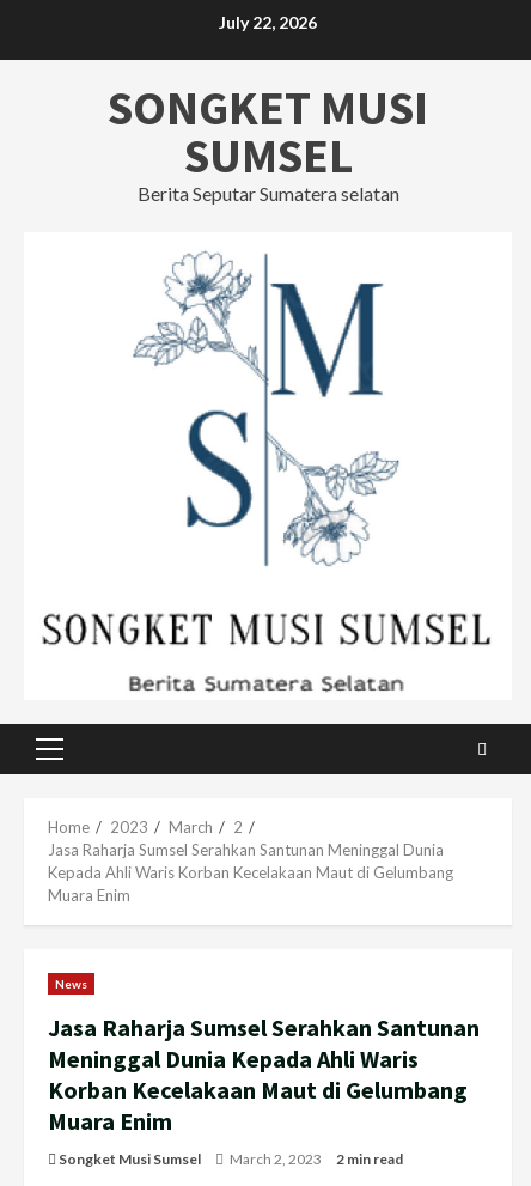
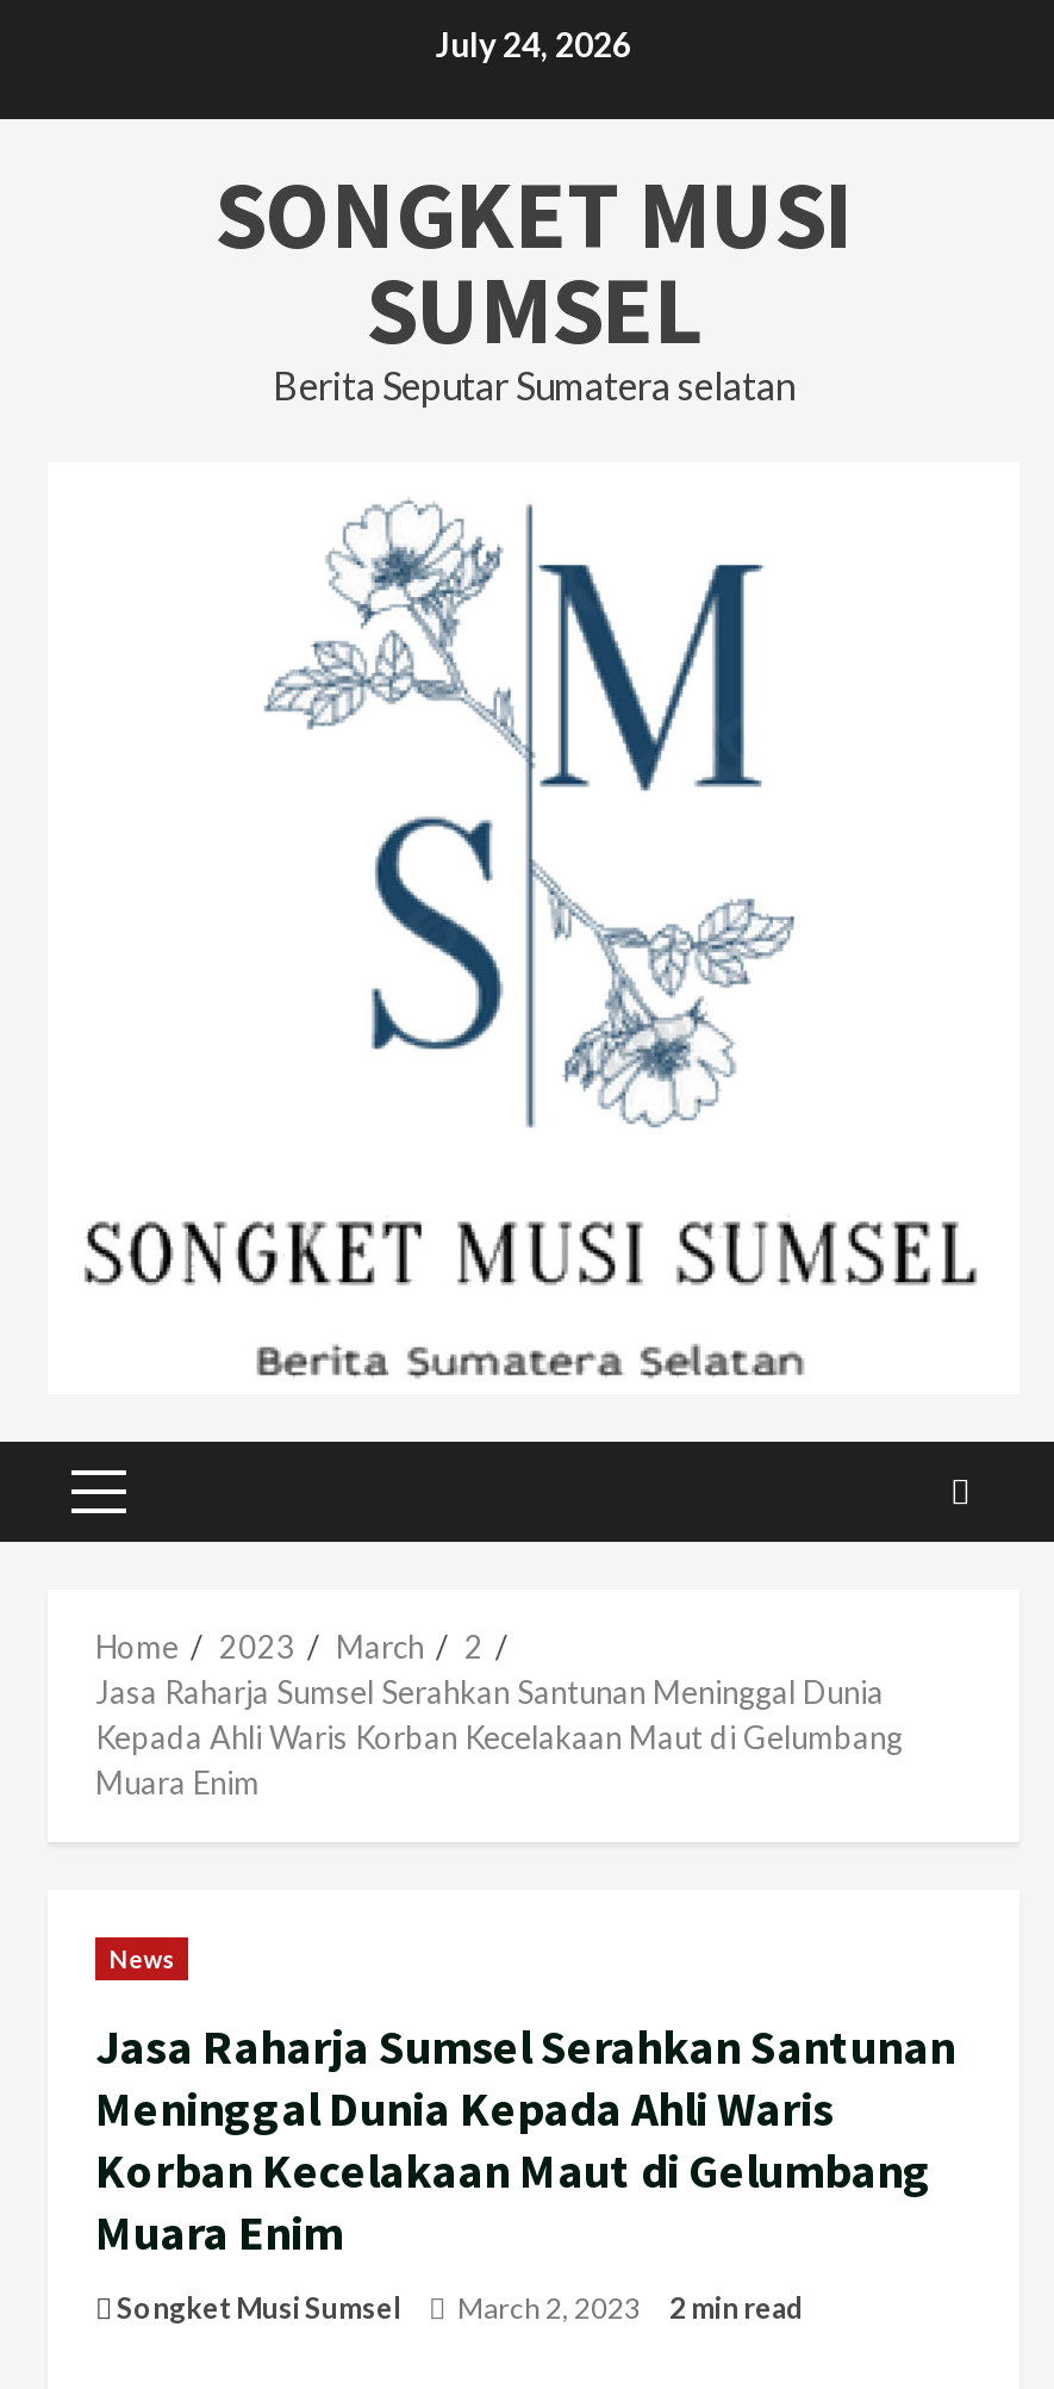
[219,11,317,32] July 22, 2026 -> [436,23,631,63] July 24, 2026

